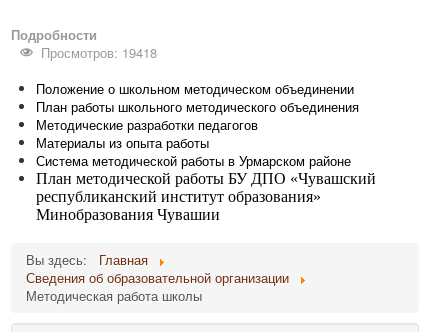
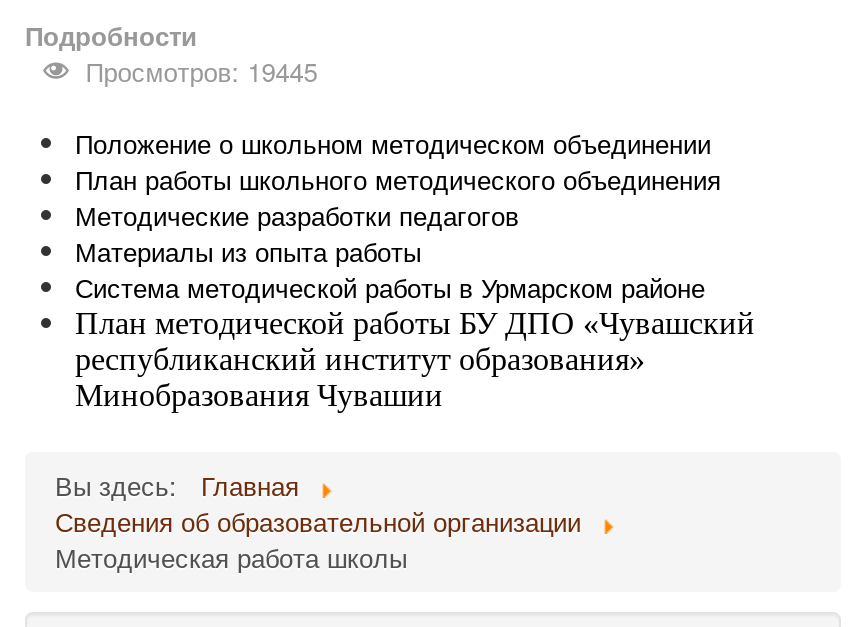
[41,42,157,61] Просмотров: 19418 -> [85,51,317,89] Просмотров: 19445

